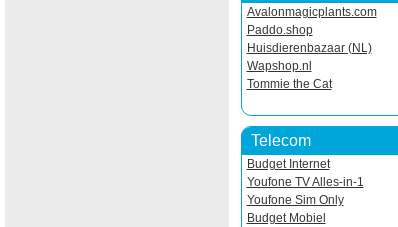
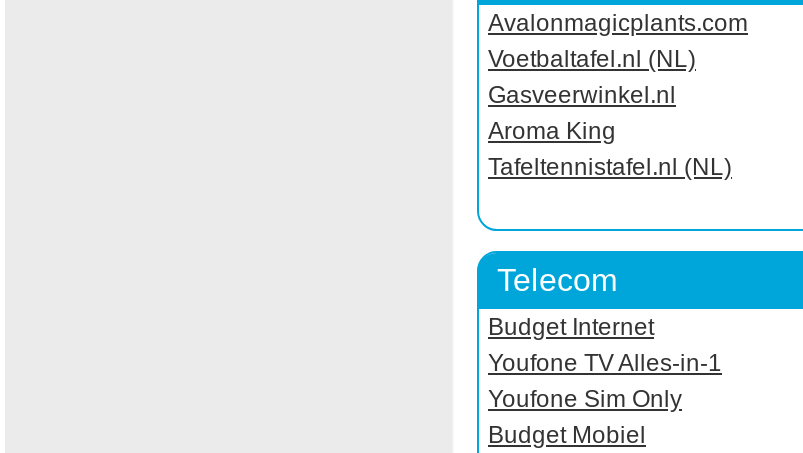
[246,23,371,91] Paddo.shop | Huisdierenbazaar (NL) | Wapshop.nl | Tommie the Cat -> [488,44,732,180] Voetbaltafel.nl (NL) | Gasveerwinkel.nl | Aroma King | Tafeltennistafel.nl (NL)

